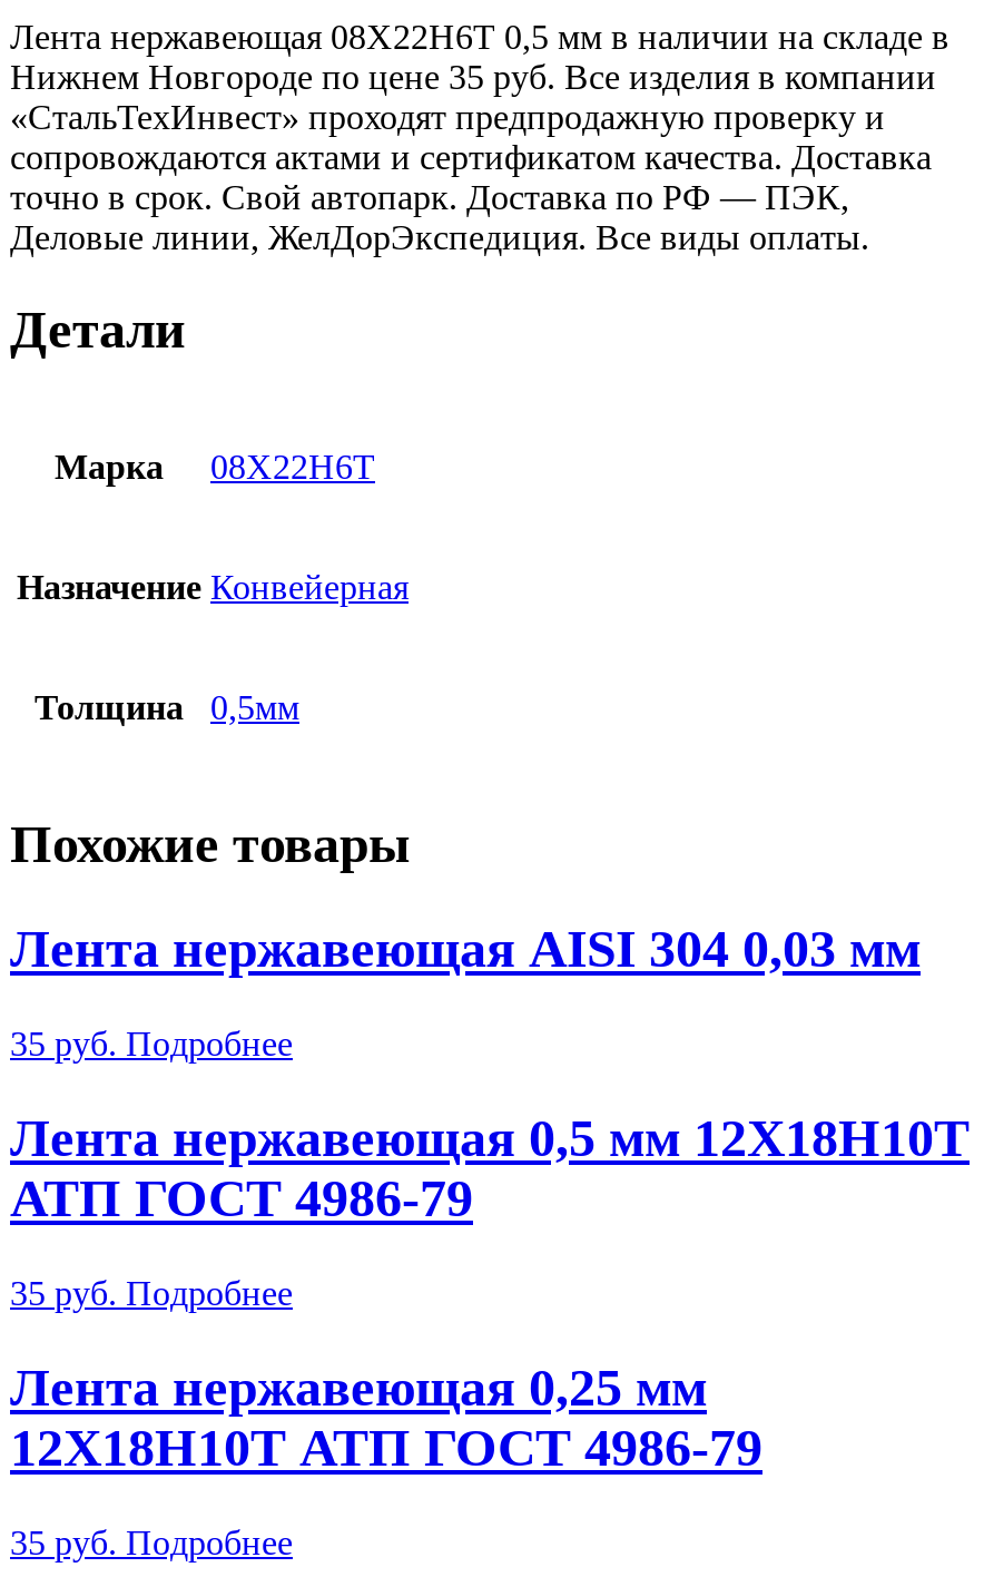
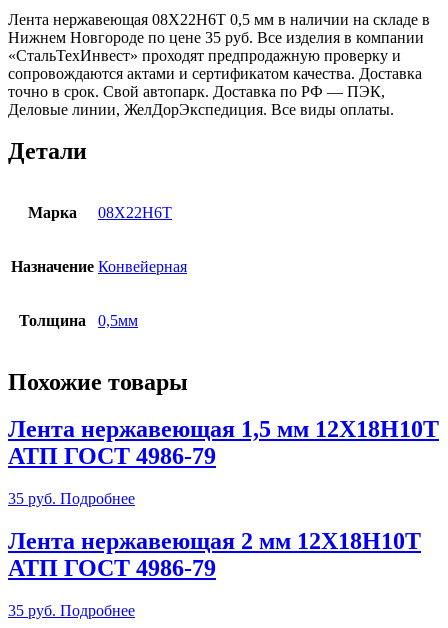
[10,920,970,1167] Лента нержавеющая AISI 304 0,03 мм | 35 руб. Подробнее | Лента нержавеющая 0,5 мм 12Х18Н10Т -> [8,416,439,442] Лента нержавеющая 1,5 мм 12Х18Н10Т
[10,1358,762,1476] Лента нержавеющая 0,25 мм | 12Х18Н10Т АТП ГОСТ 4986-79 -> [8,528,421,581] Лента нержавеющая 2 мм 12Х18Н10Т | АТП ГОСТ 4986-79

